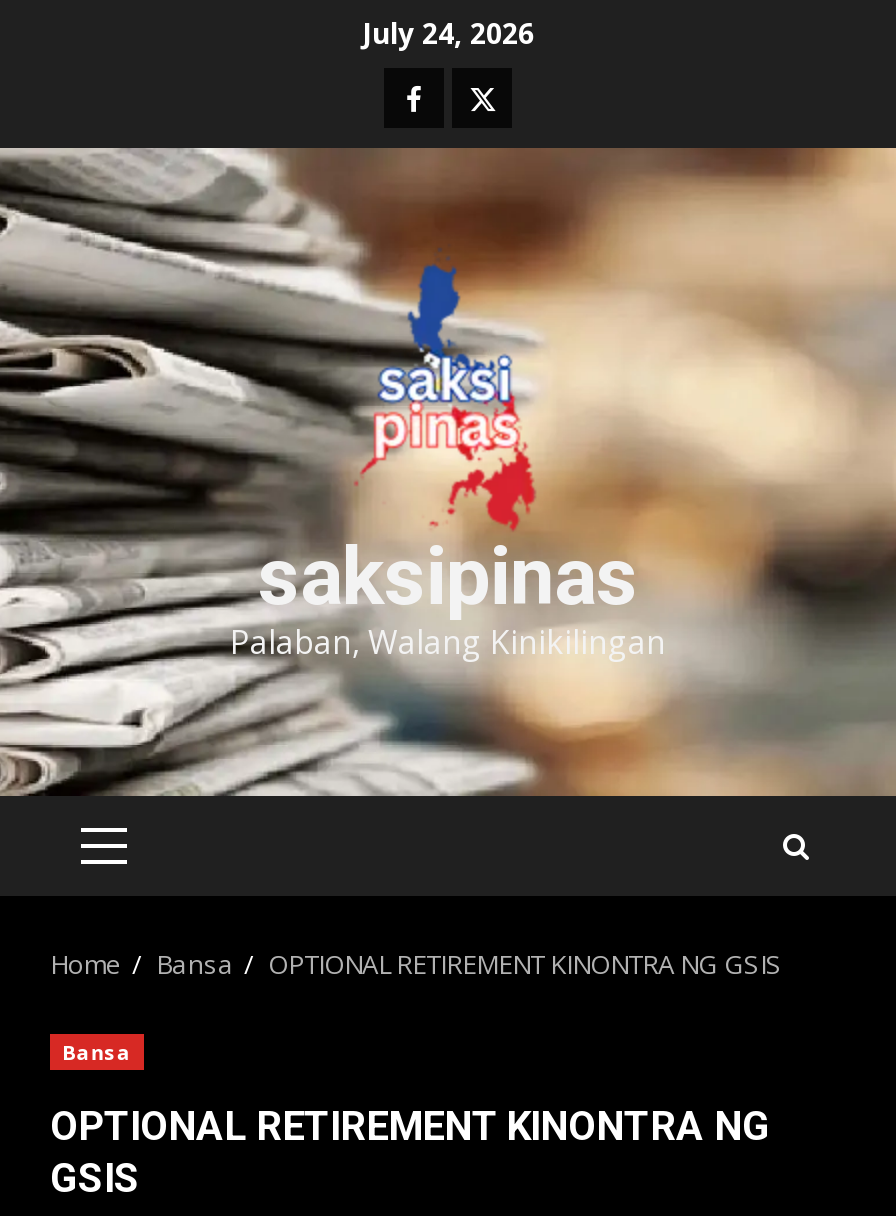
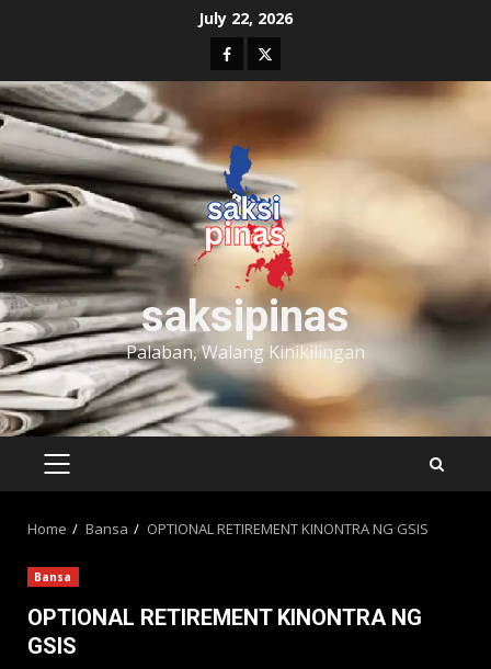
[362,14,534,52] July 24, 2026 -> [198,8,293,29] July 22, 2026

